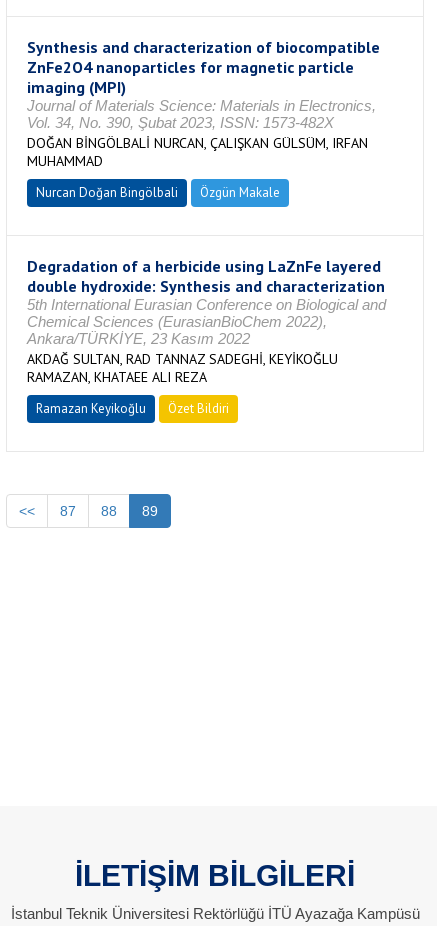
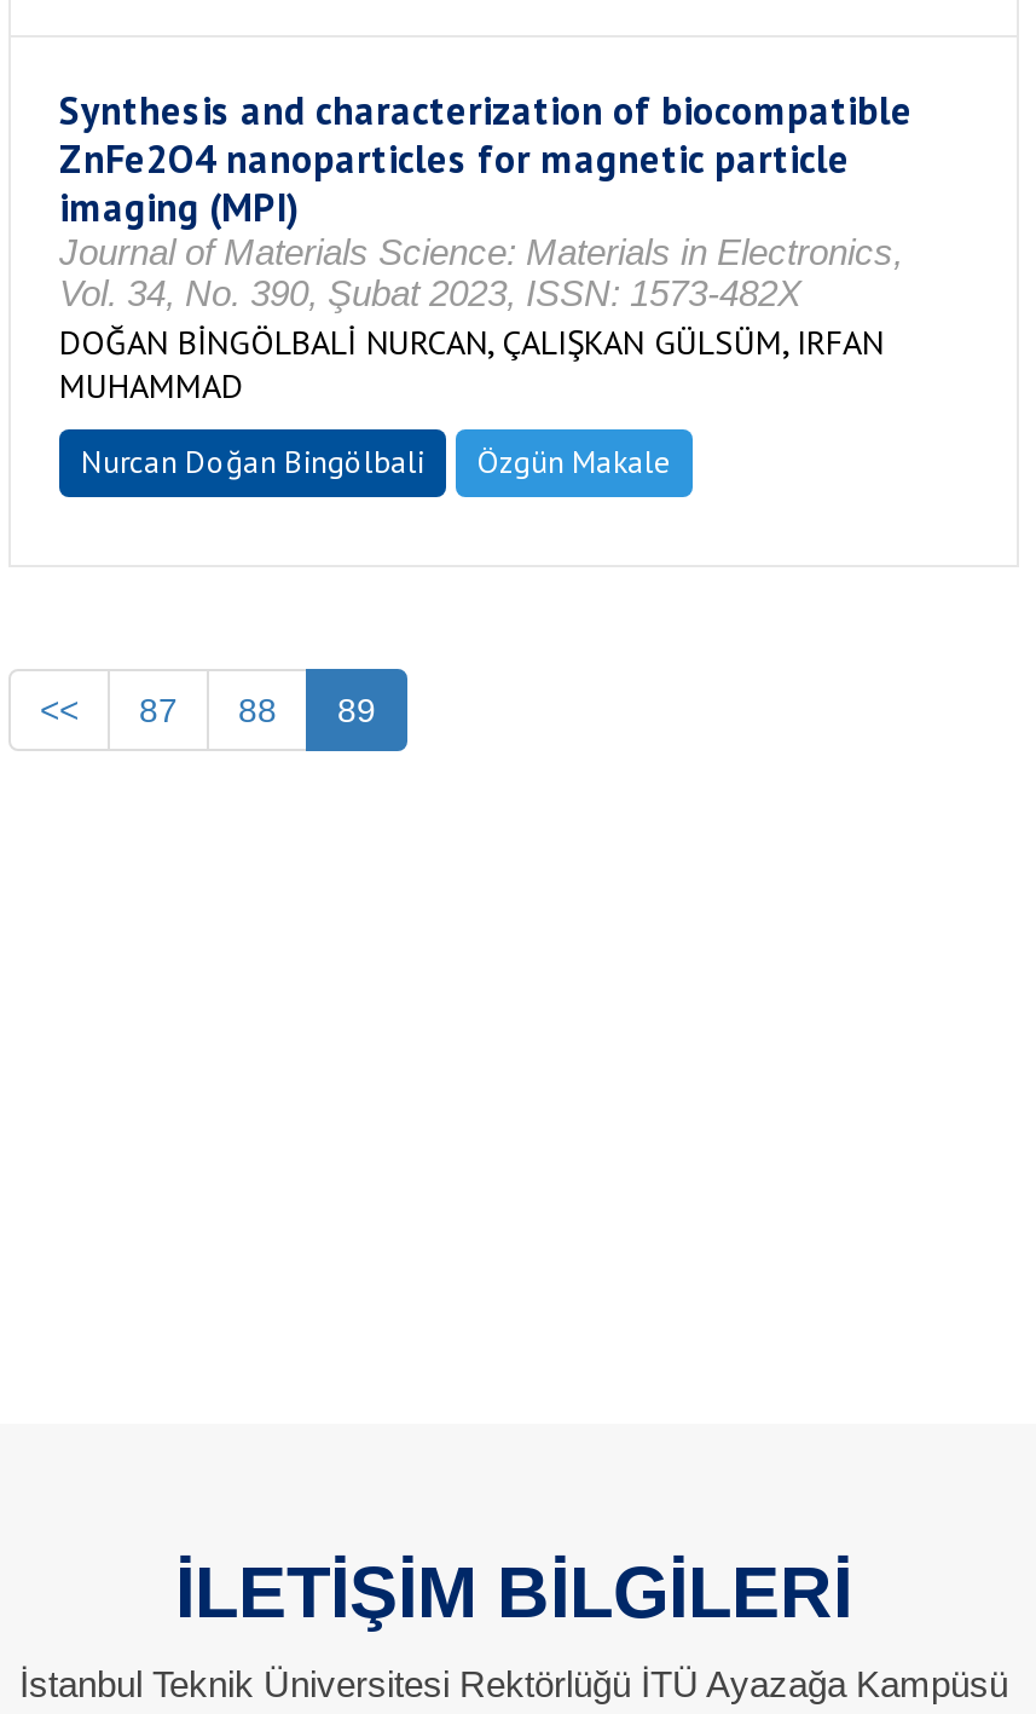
[27,256,386,417] Degradation of a herbicide using LaZnFe layered | double hydroxide: Synthesis and characterization | 5th International Eurasian Conference on Biological and | Chemical Sciences (EurasianBioChem 2022), | Ankara/TÜRKİYE, 23 Kasım 2022 | AKDAĞ SULTAN, RAD TANNAZ SADEGHİ, KEYİKOĞLU | RAMAZAN, KHATAEE ALI REZA | Ramazan Keyikoğlu | Özet Bildiri -> none

